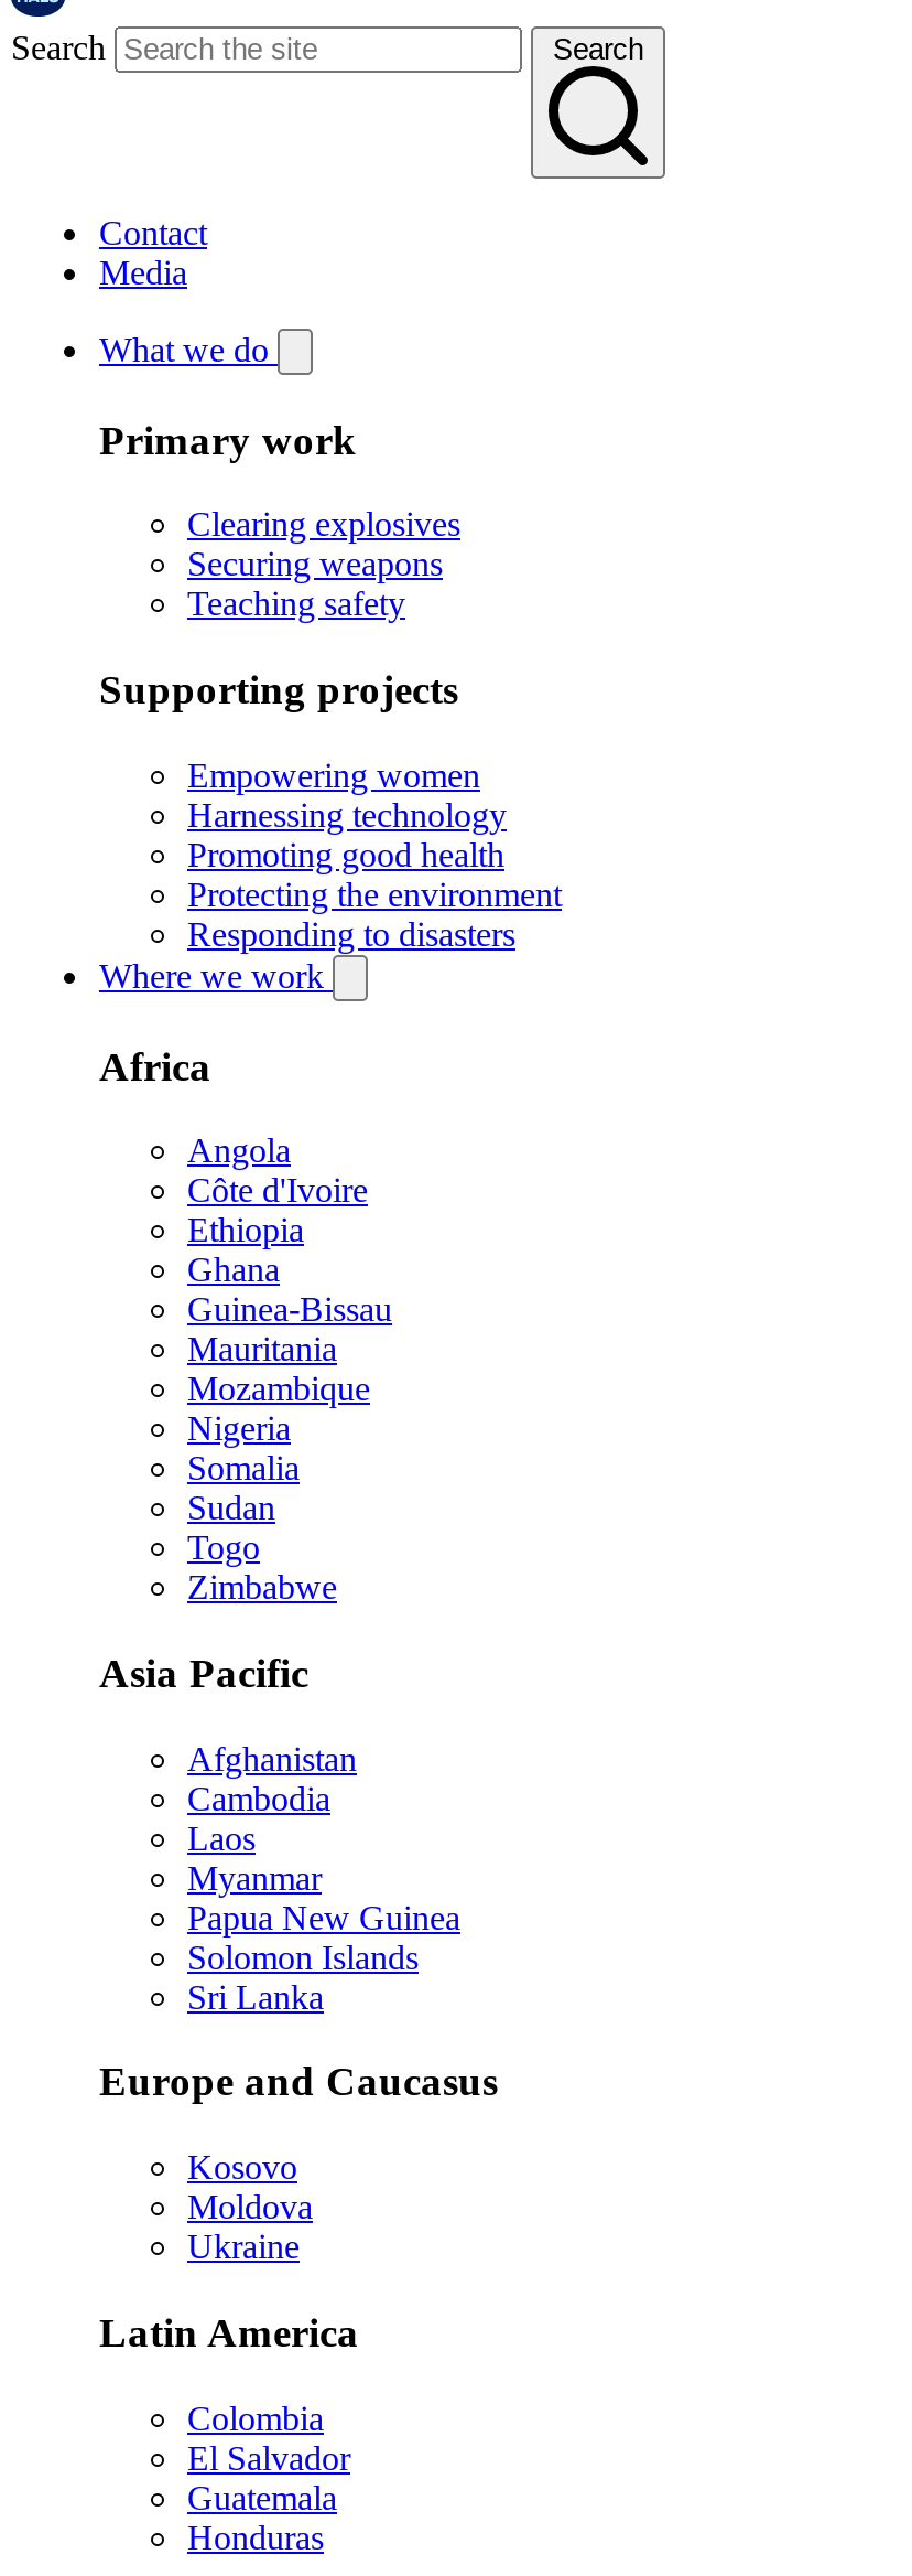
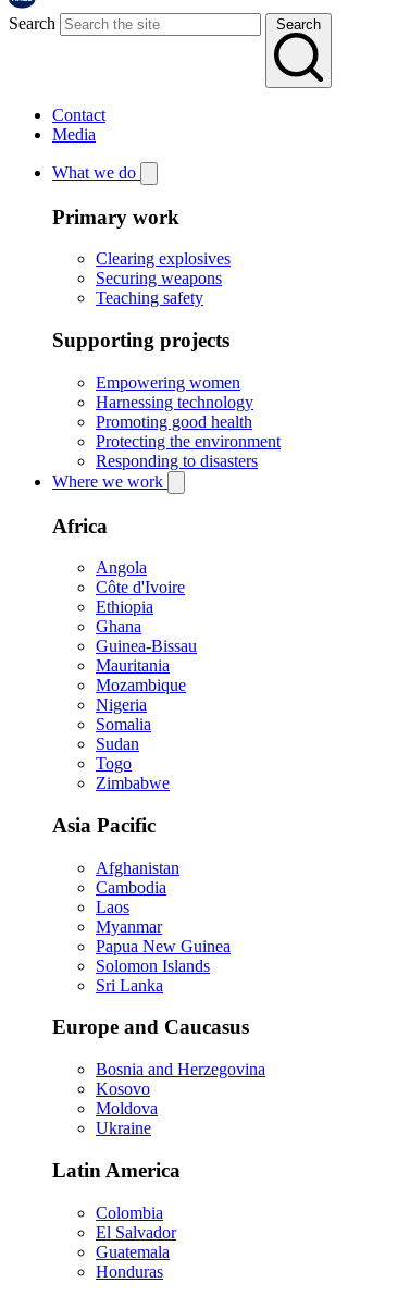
none -> [96,1060,265,1079] Bosnia and Herzegovina

